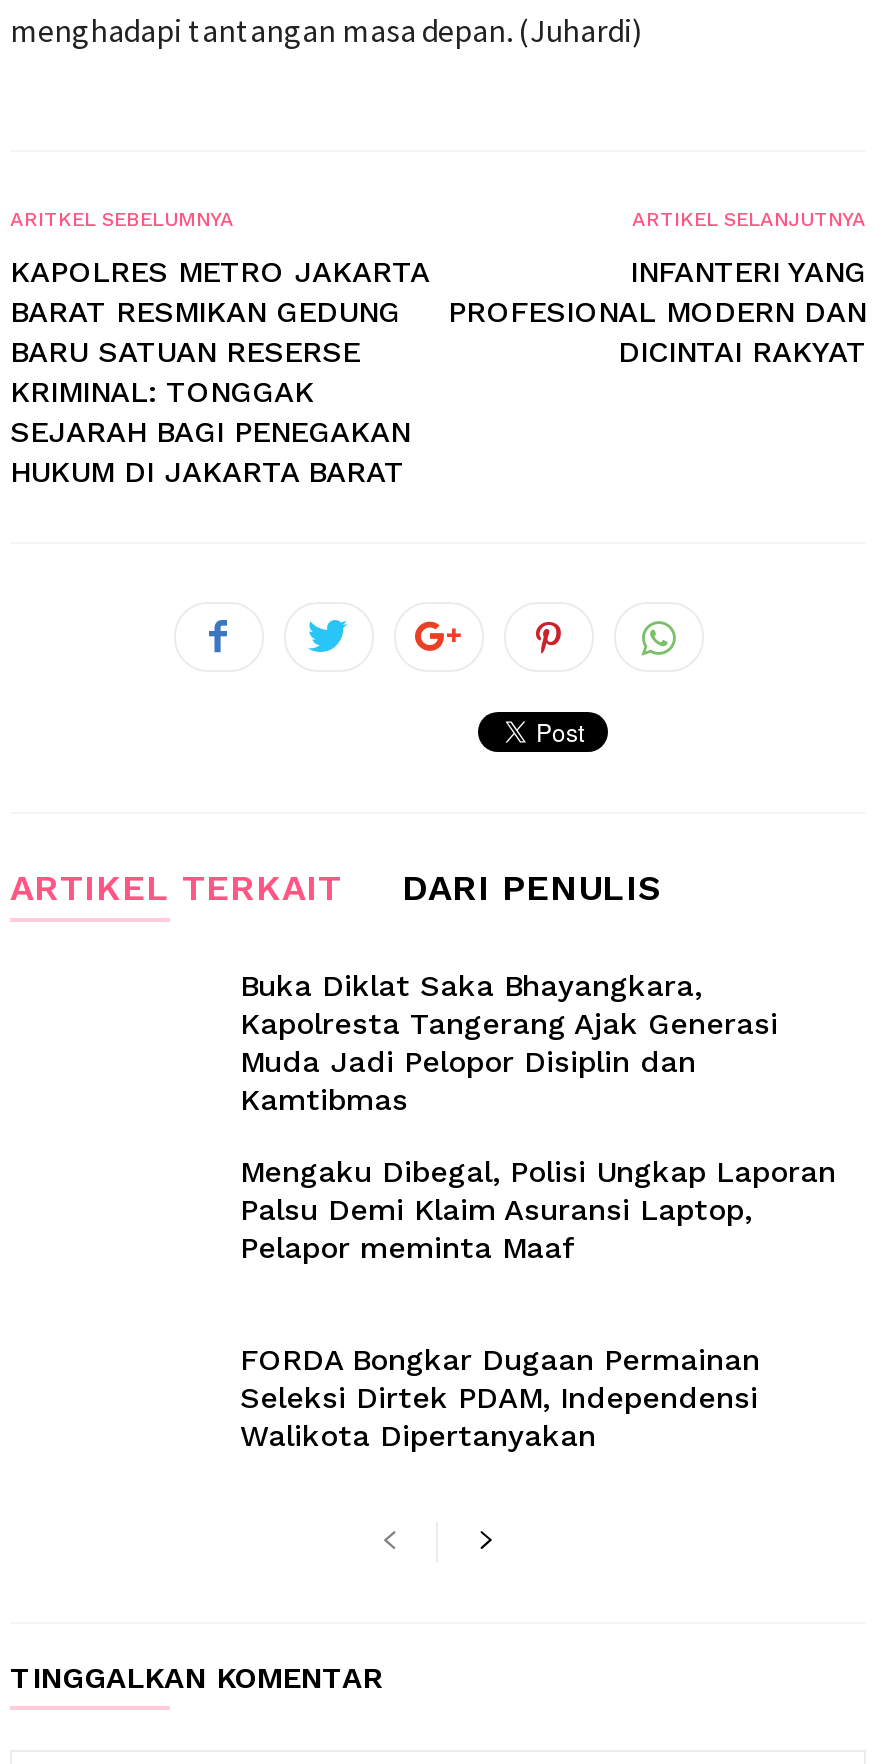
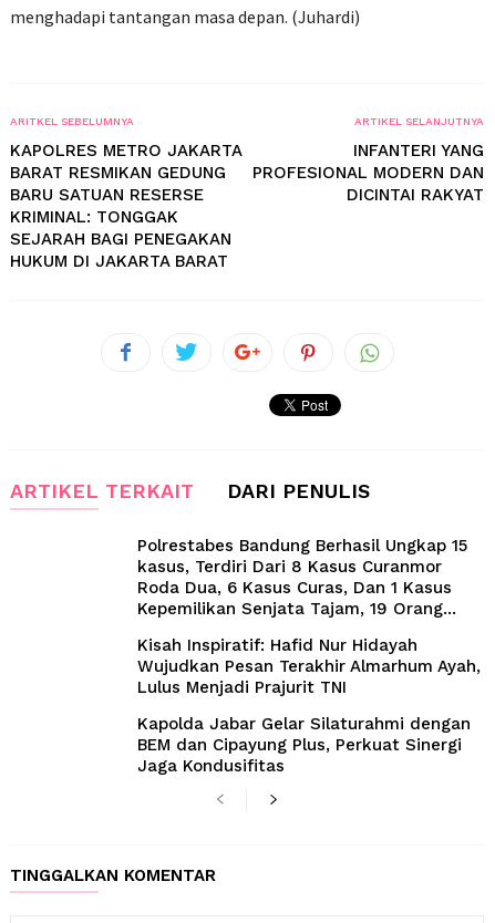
[240,968,778,1118] Buka Diklat Saka Bhayangkara, | Kapolresta Tangerang Ajak Generasi | Muda Jadi Pelopor Disiplin dan | Kamtibmas -> [137,536,467,619] Polrestabes Bandung Berhasil Ungkap 15 | kasus, Terdiri Dari 8 Kasus Curanmor | Roda Dua, 6 Kasus Curas, Dan 1 Kasus | Kepemilikan Senjata Tajam, 19 Orang...
[240,1155,836,1267] Mengaku Dibegal, Polisi Ungkap Laporan | Palsu Demi Klaim Asuransi Laptop, | Pelapor meminta Maaf -> [137,635,481,697] Kisah Inspiratif: Hafid Nur Hidayah | Wujudkan Pesan Terakhir Almarhum Ayah, | Lulus Menjadi Prajurit TNI
[240,1341,760,1453] FORDA Bongkar Dugaan Permainan | Seleksi Dirtek PDAM, Independensi | Walikota Dipertanyakan -> [137,714,471,776] Kapolda Jabar Gelar Silaturahmi dengan | BEM dan Cipayung Plus, Perkuat Sinergi | Jaga Kondusifitas

